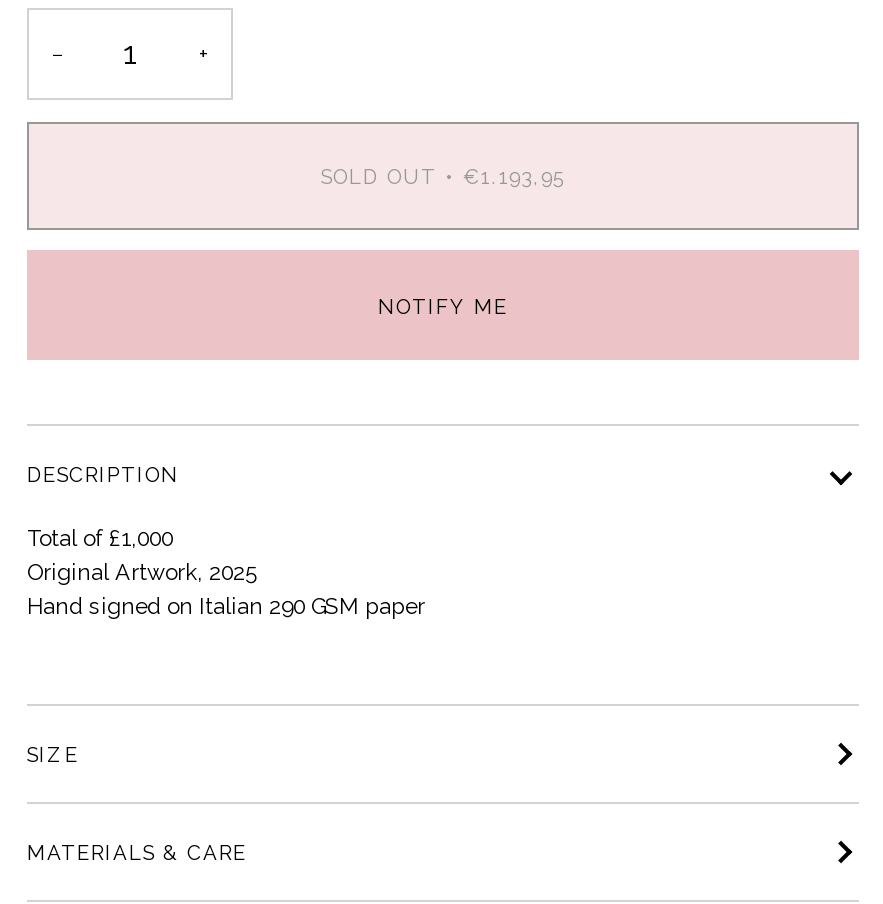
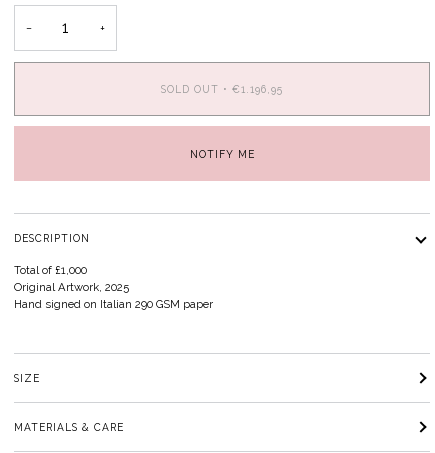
[321,164,565,188] SOLD OUT • €1.193,95 -> [161,83,283,95] SOLD OUT • €1.196,95

